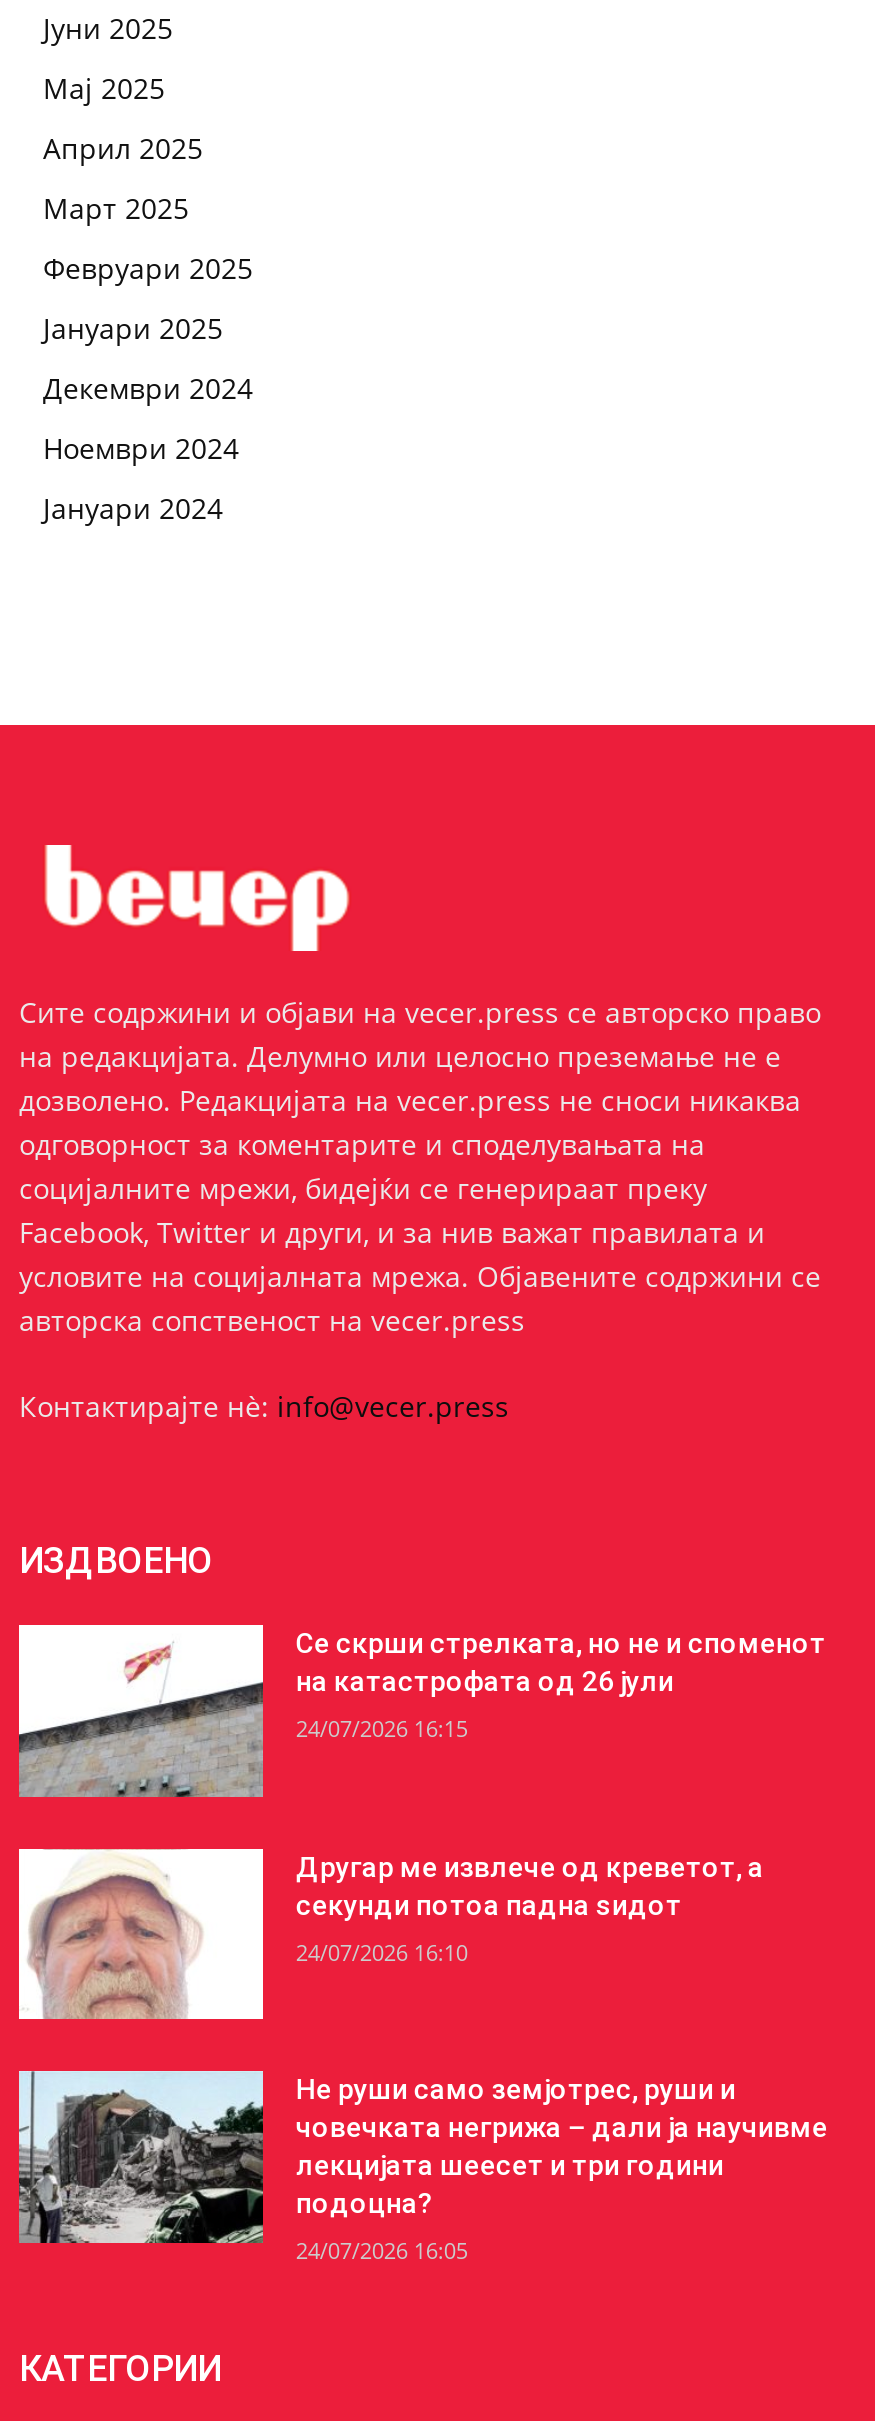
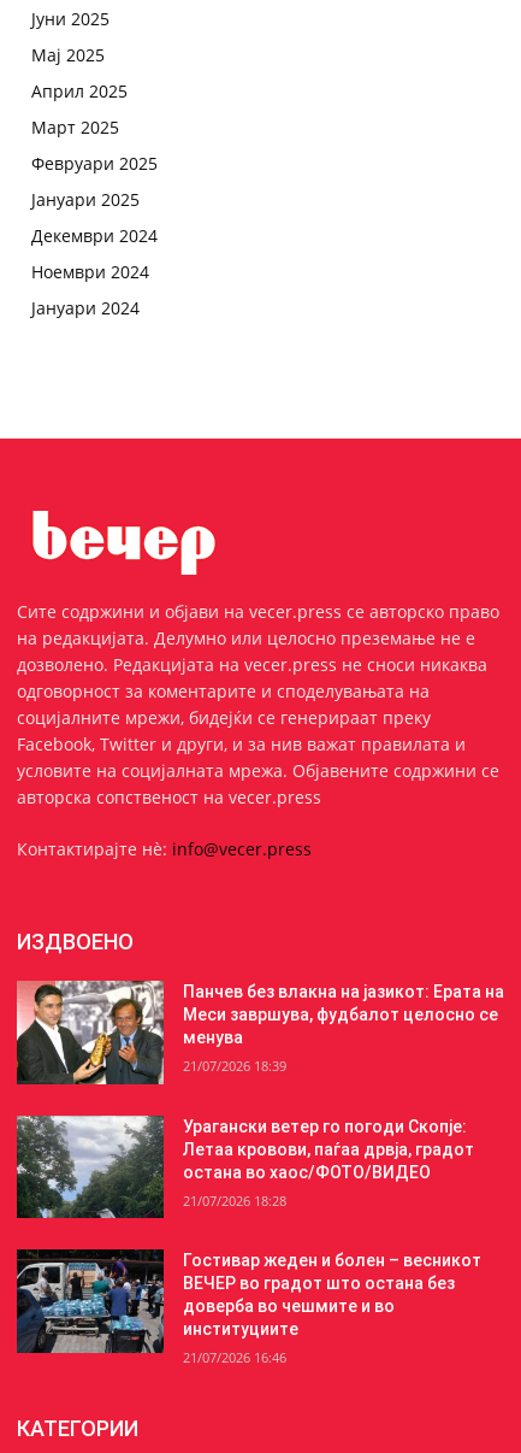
[17,1623,826,1799] [image] | Се скрши стрелката, но не и споменот | на катастрофата од 26 јули -> [16,980,505,1086] [image] | Панчев без влакна на јазикот: Ерата на | Меси завршува, фудбалот целосно се | менува
[296,1713,468,1743] 24/07/2026 16:15 -> [183,1056,287,1074] 21/07/2026 18:39
[17,1847,764,2021] [image] | Другар ме извлече од креветот, а | секунди потоа падна ѕидот -> [16,1114,475,1219] [image] | Урагански ветер го погоди Скопје: | Летаа кровови, паѓаа дрвја, градот | остана во хаос/ФОТО/ВИДЕО
[296,1936,468,1966] 24/07/2026 16:10 -> [183,1191,287,1209] 21/07/2026 18:28
[17,2069,828,2245] [image] | Не руши само земјотрес, руши и | човечката негрижа – дали ја научивме | лекцијата шеесет и три години | подоцна? -> [16,1248,482,1354] [image] | Гостивар жеден и болен – весникот | ВЕЧЕР во градот што остана без | доверба во чешмите и во | институциите
[296,2235,468,2265] 24/07/2026 16:05 -> [183,1348,287,1366] 21/07/2026 16:46

